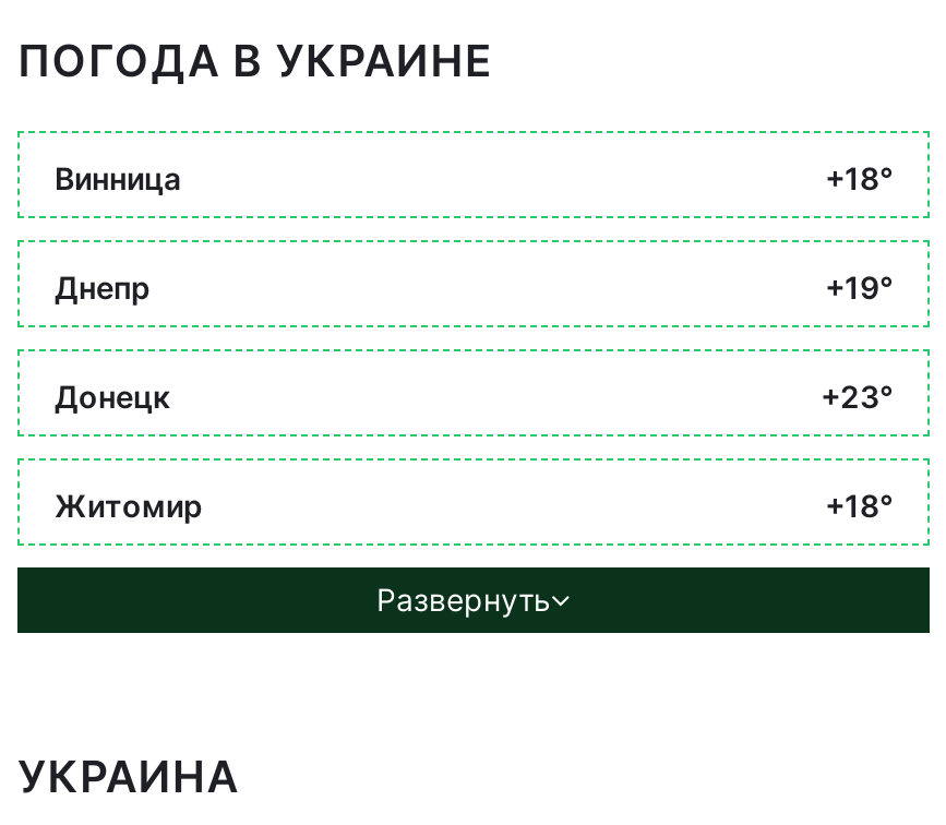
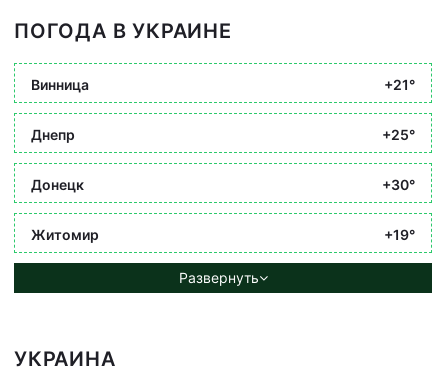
[825,158,893,195] +18° -> [384,75,415,92] +21°
[825,267,893,304] +19° -> [382,125,415,142] +25°
[821,376,893,414] +23° -> [382,175,415,192] +30°
[825,486,893,523] +18° -> [384,225,415,242] +19°

